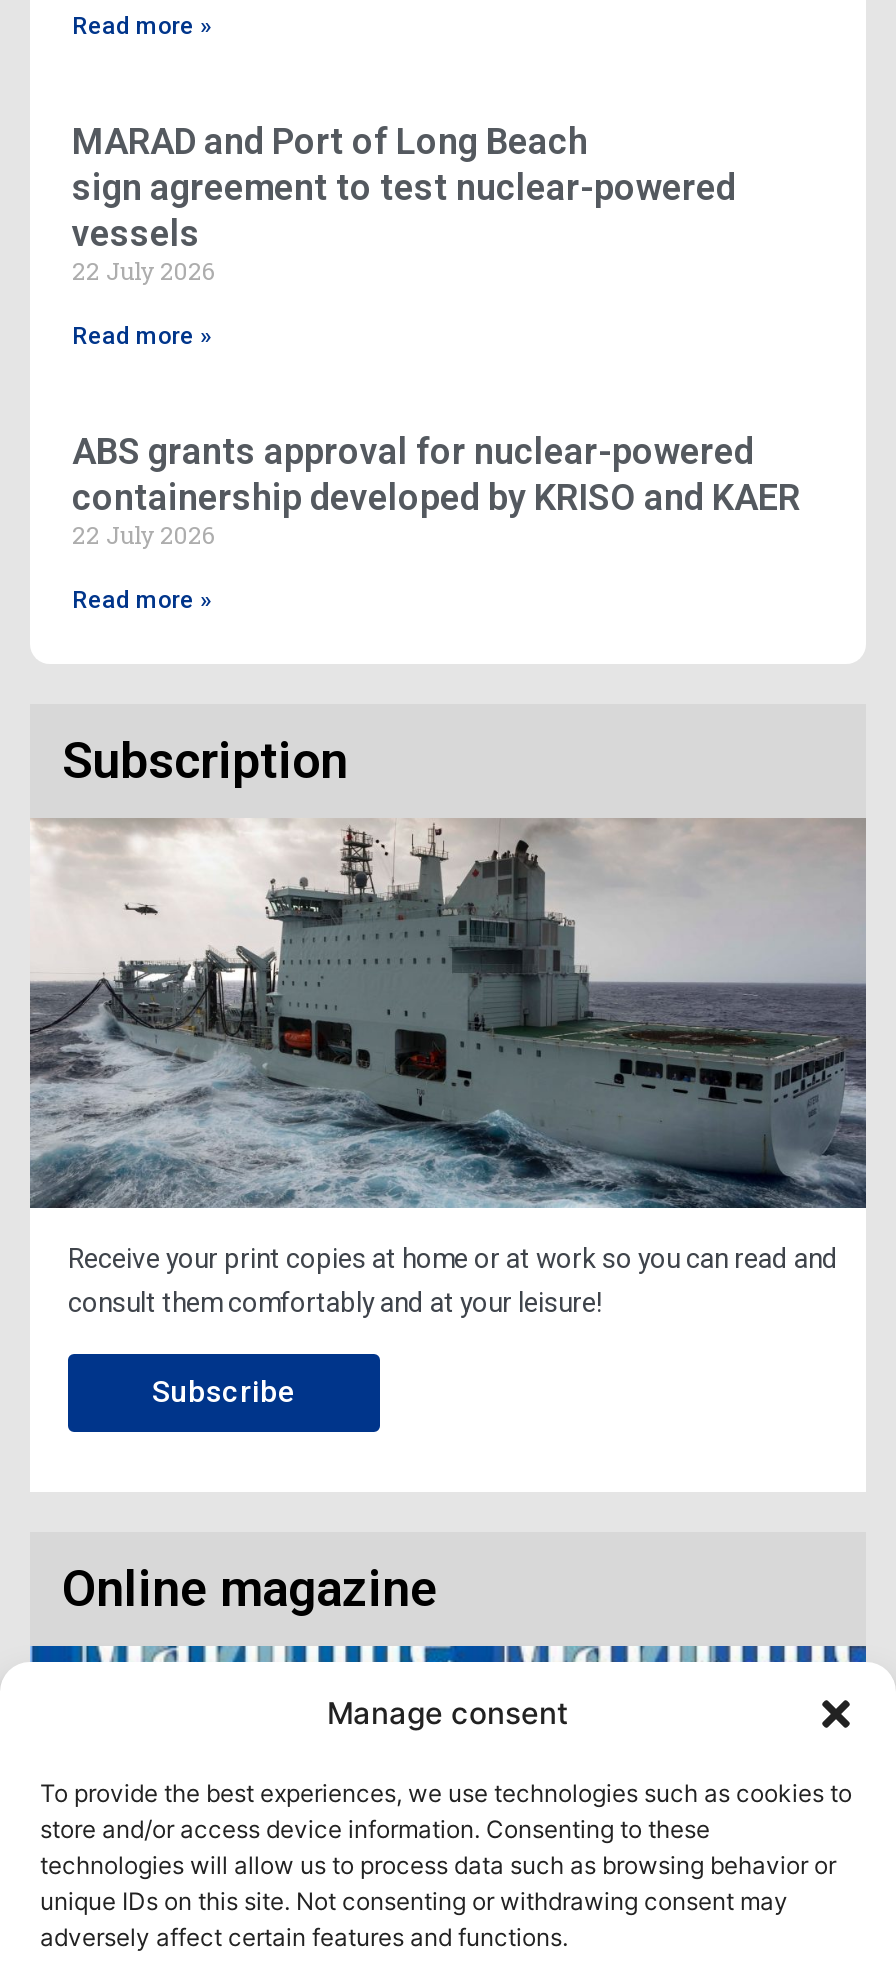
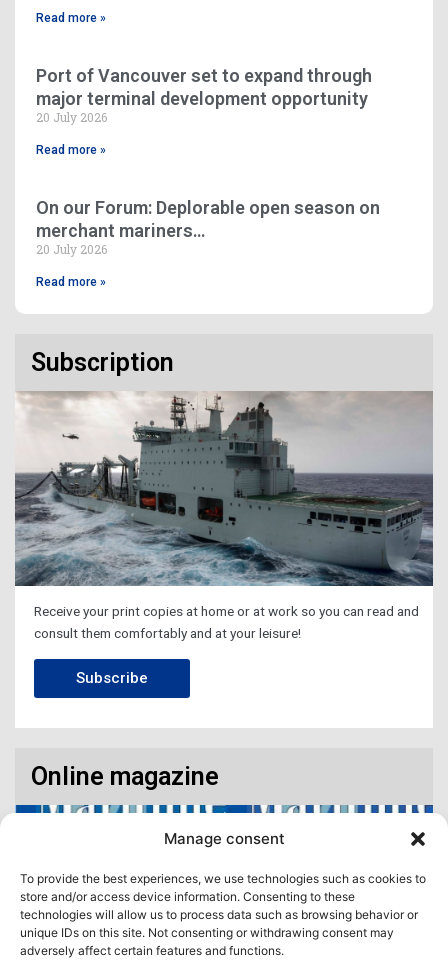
[72,120,736,286] MARAD and Port of Long Beach | sign agreement to test nuclear-powered | vessels | 22 July 2026 -> [36,65,372,125] Port of Vancouver set to expand through | major terminal development opportunity | 20 July 2026
[72,430,800,550] ABS grants approval for nuclear-powered | containership developed by KRISO and KAER | 22 July 2026 -> [36,197,380,257] On our Forum: Deplorable open season on | merchant mariners… | 20 July 2026

